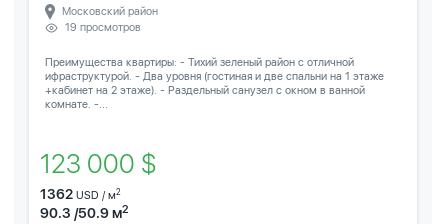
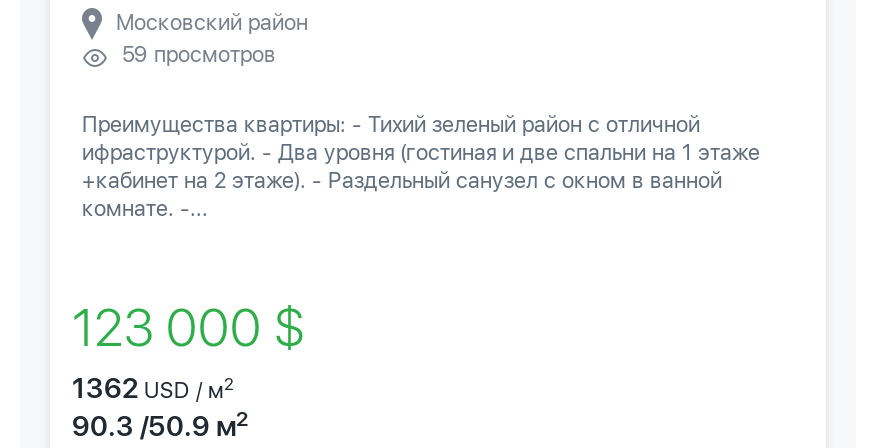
[65,21,141,34] 19 просмотров -> [122,43,276,69] 59 просмотров

